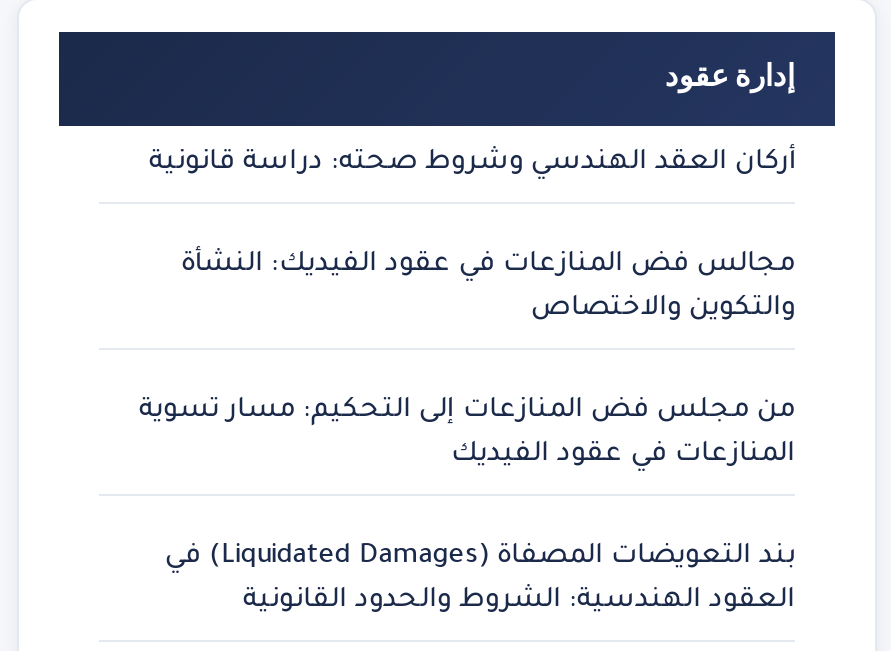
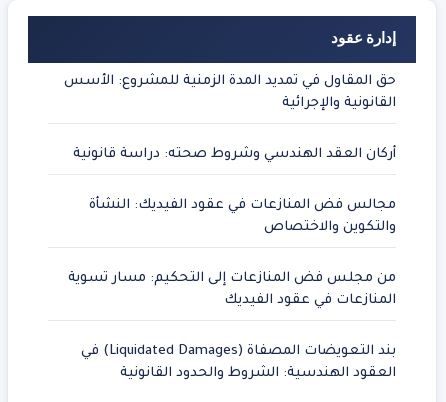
none -> [64,74,396,111] حق المقاول في تمديد المدة الزمنية للمشروع: الأسس | القانونية والإجرائية

